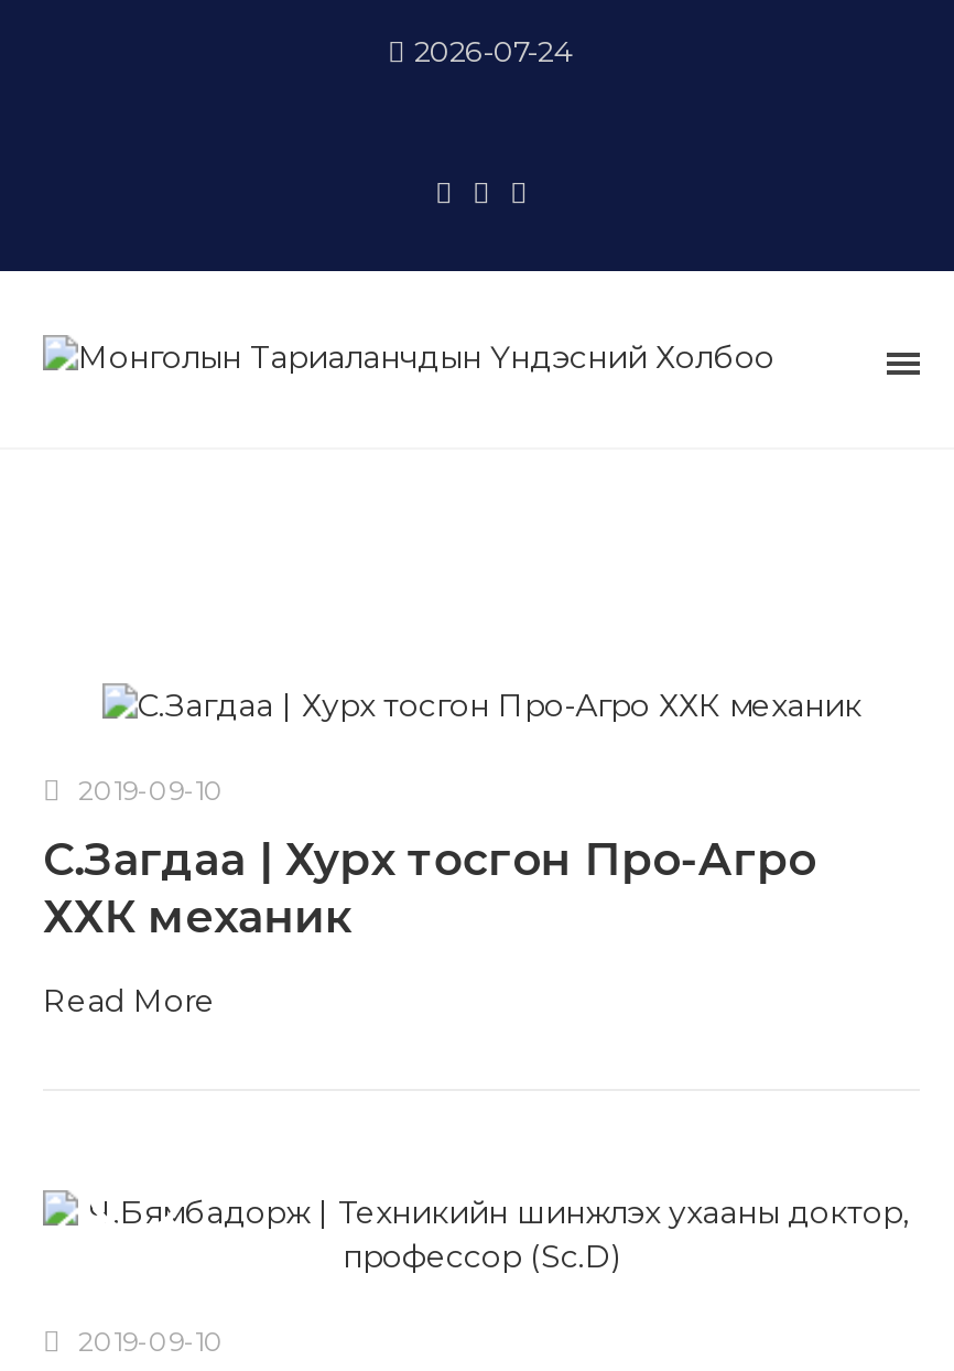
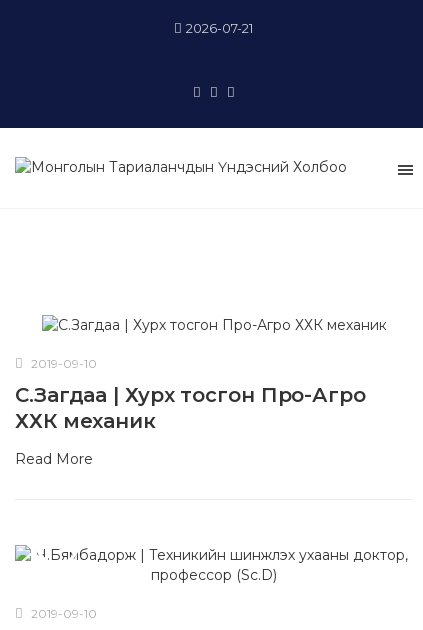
[414,33,571,68] 2026-07-24 -> [185,20,252,36] 2026-07-21

